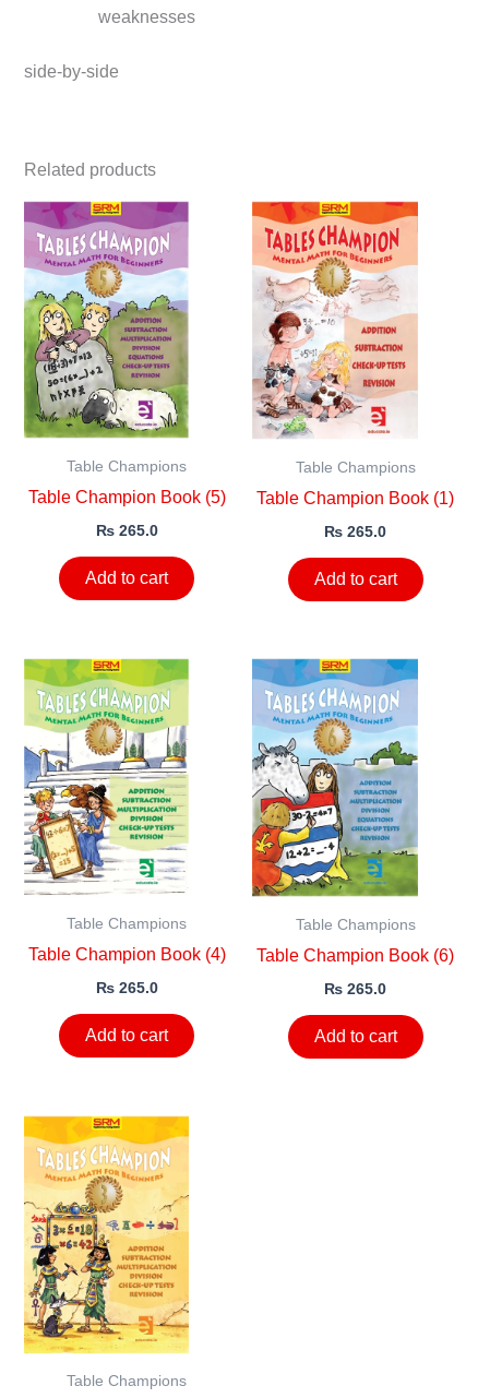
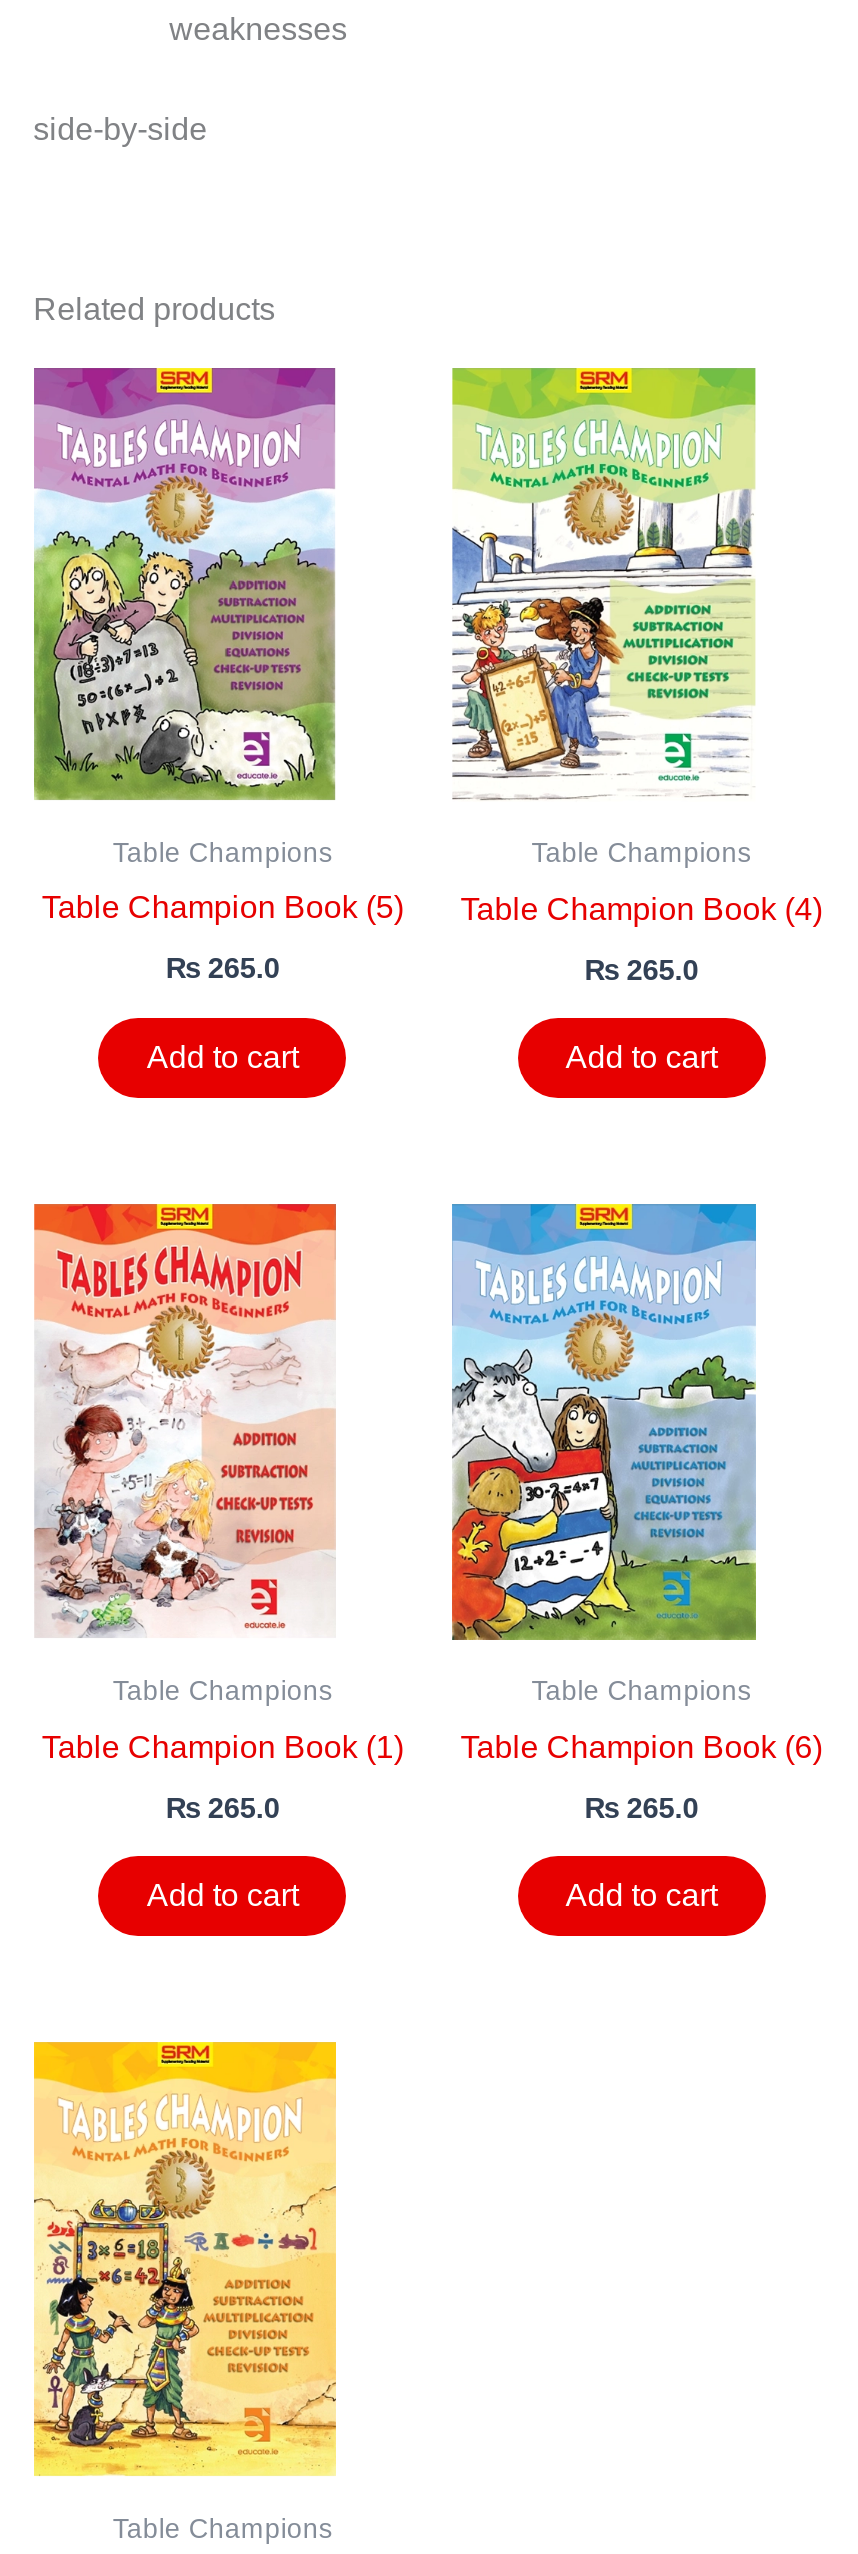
moved [251,201,419,438] -> [32,1201,338,1635]: [image]
moved [257,488,454,507] -> [42,1729,404,1763]: Table Champion Book (1)
moved [23,658,190,893] -> [450,367,758,797]: [image]
moved [28,945,226,964] -> [460,892,822,926]: Table Champion Book (4)

